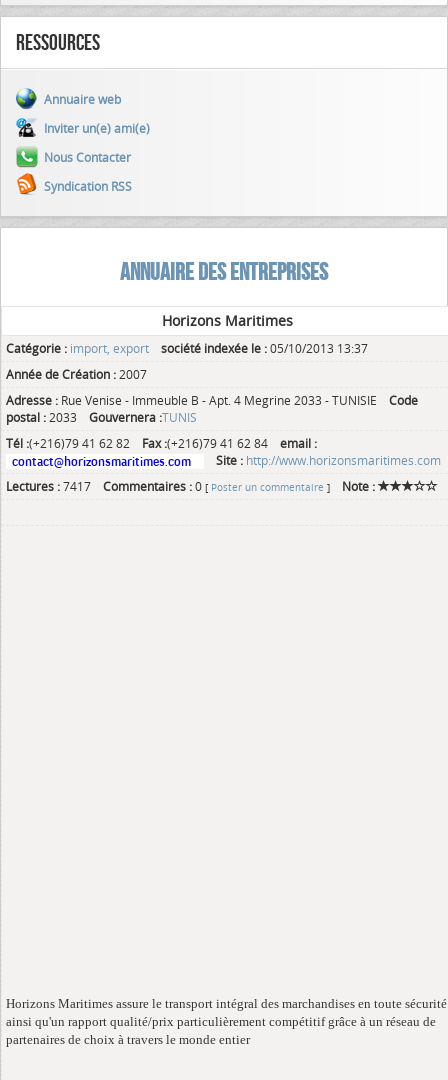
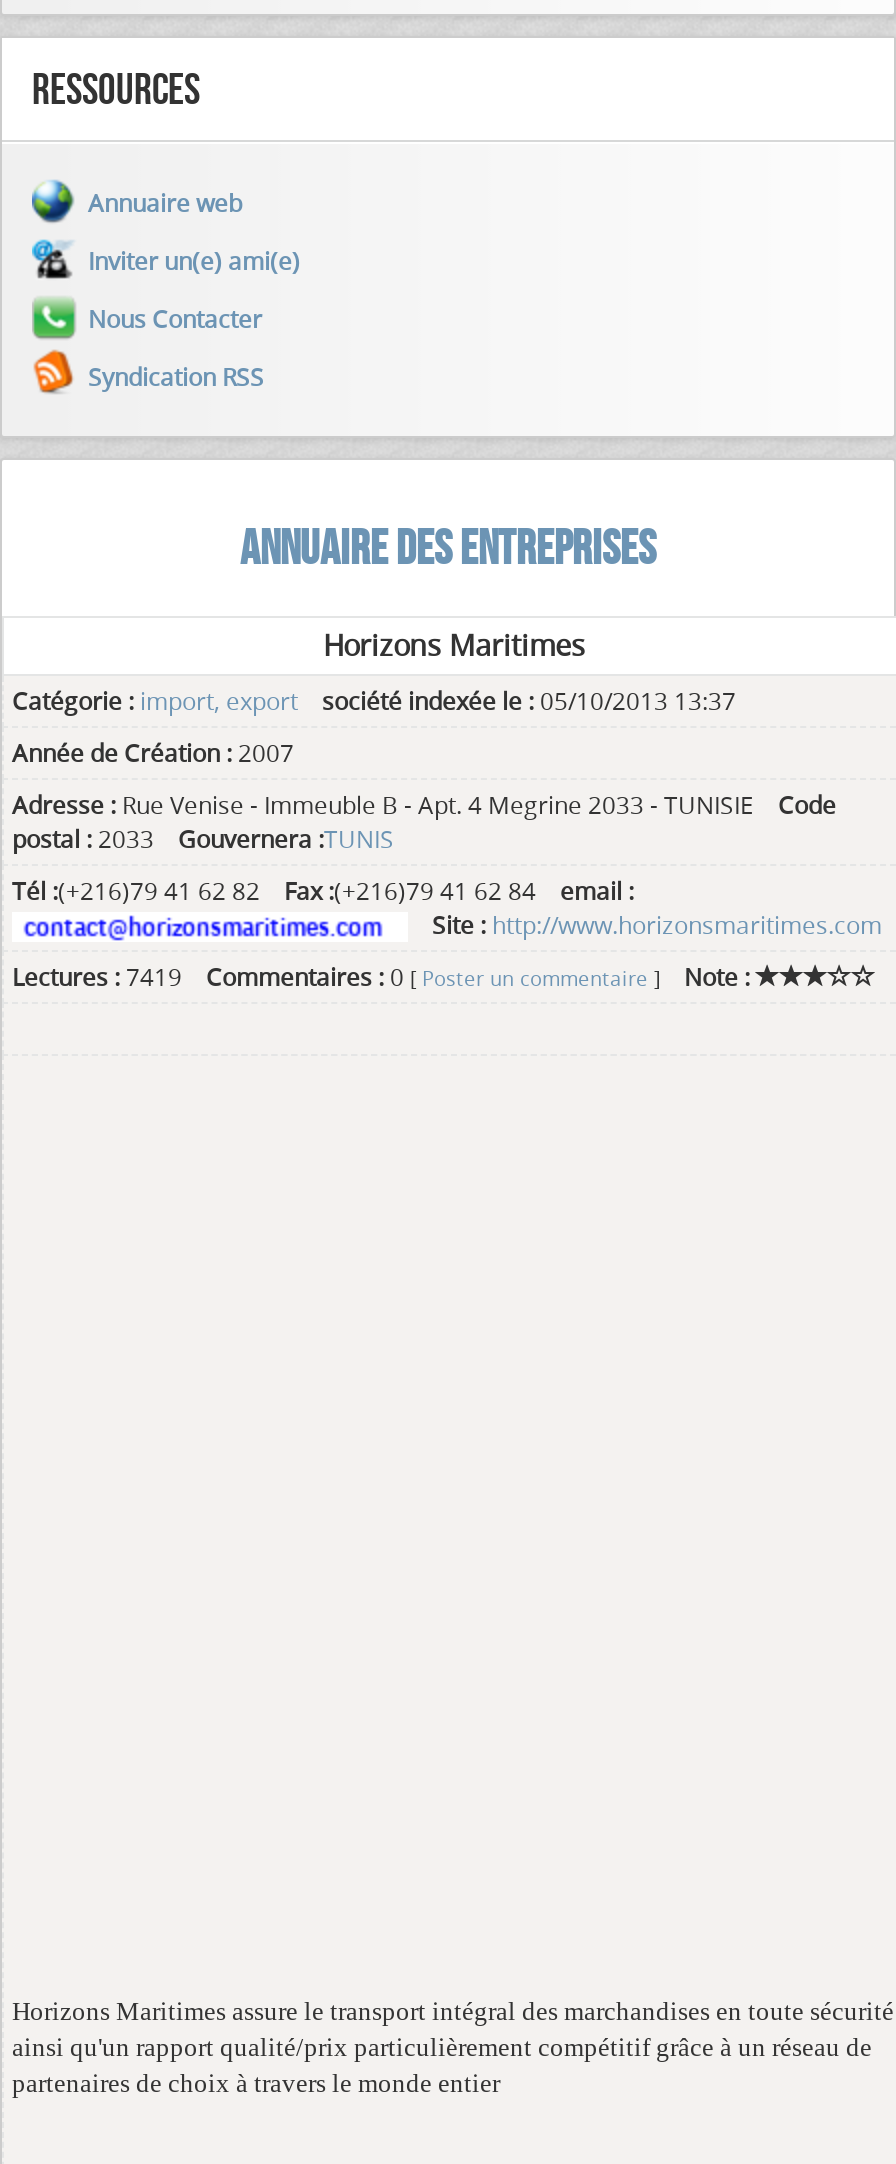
[6,478,330,494] Lectures : 7417 Commentaires : 0 [Poster un commentaire] -> [12,960,660,992] Lectures : 7419 Commentaires : 0 [Poster un commentaire]

